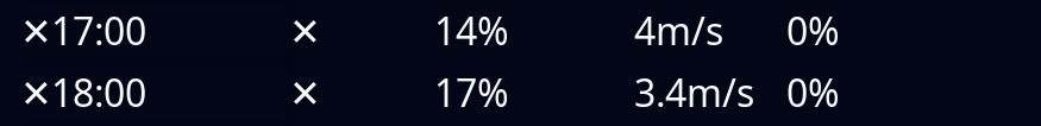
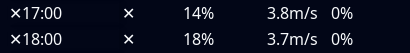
[634,6,839,58] 4m/s | 0% -> [267,2,353,24] 3.8m/s 0%
[434,68,839,120] 17% | 3.4m/s 0% -> [183,28,353,50] 18% | 3.7m/s 0%

